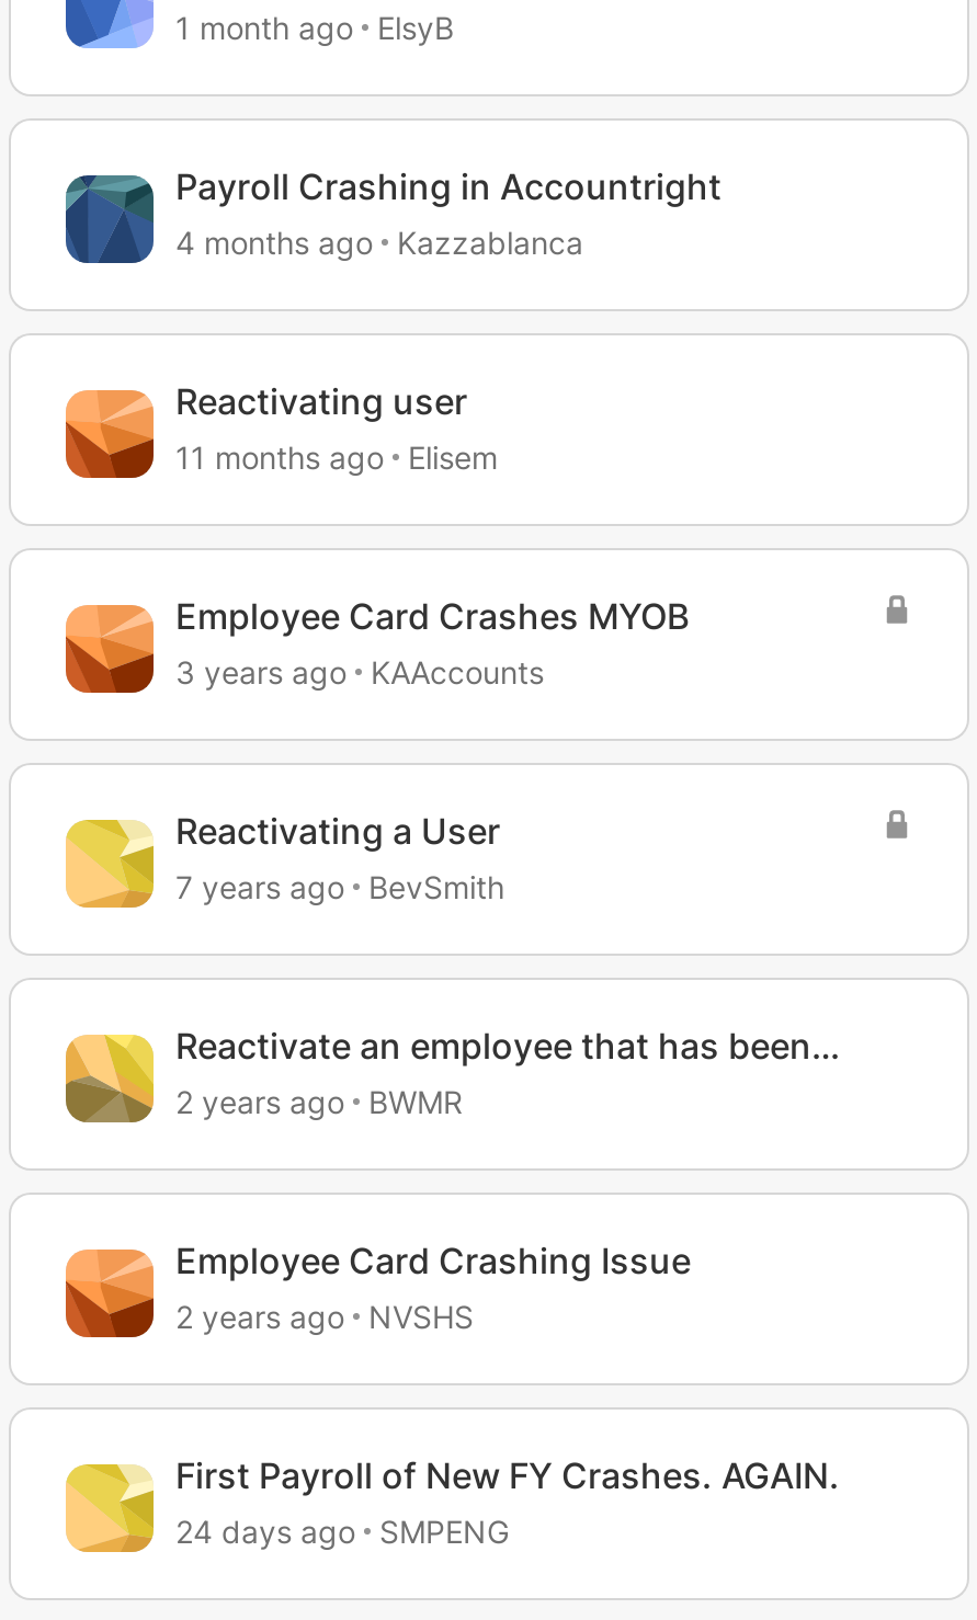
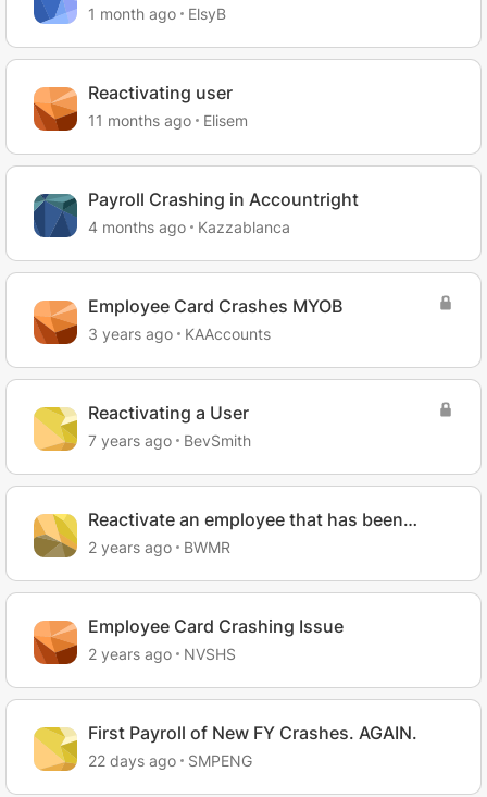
moved [66,164,722,265] -> [33,188,359,238]: [image] | Payroll Crashing in Accountright | 4 months ago | Kazzablanca
moved [66,379,498,476] -> [34,82,248,130]: [image] | Reactivating user | 11 months ago | Elisem
[175,1513,509,1550] 24 days ago SMPENG -> [88,751,252,770] 22 days ago SMPENG

